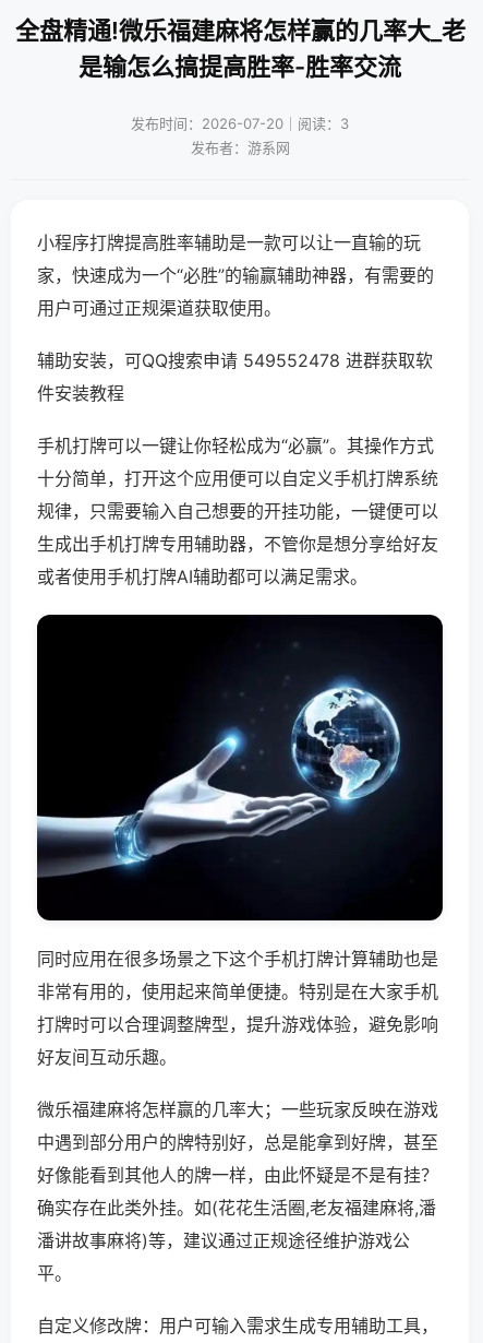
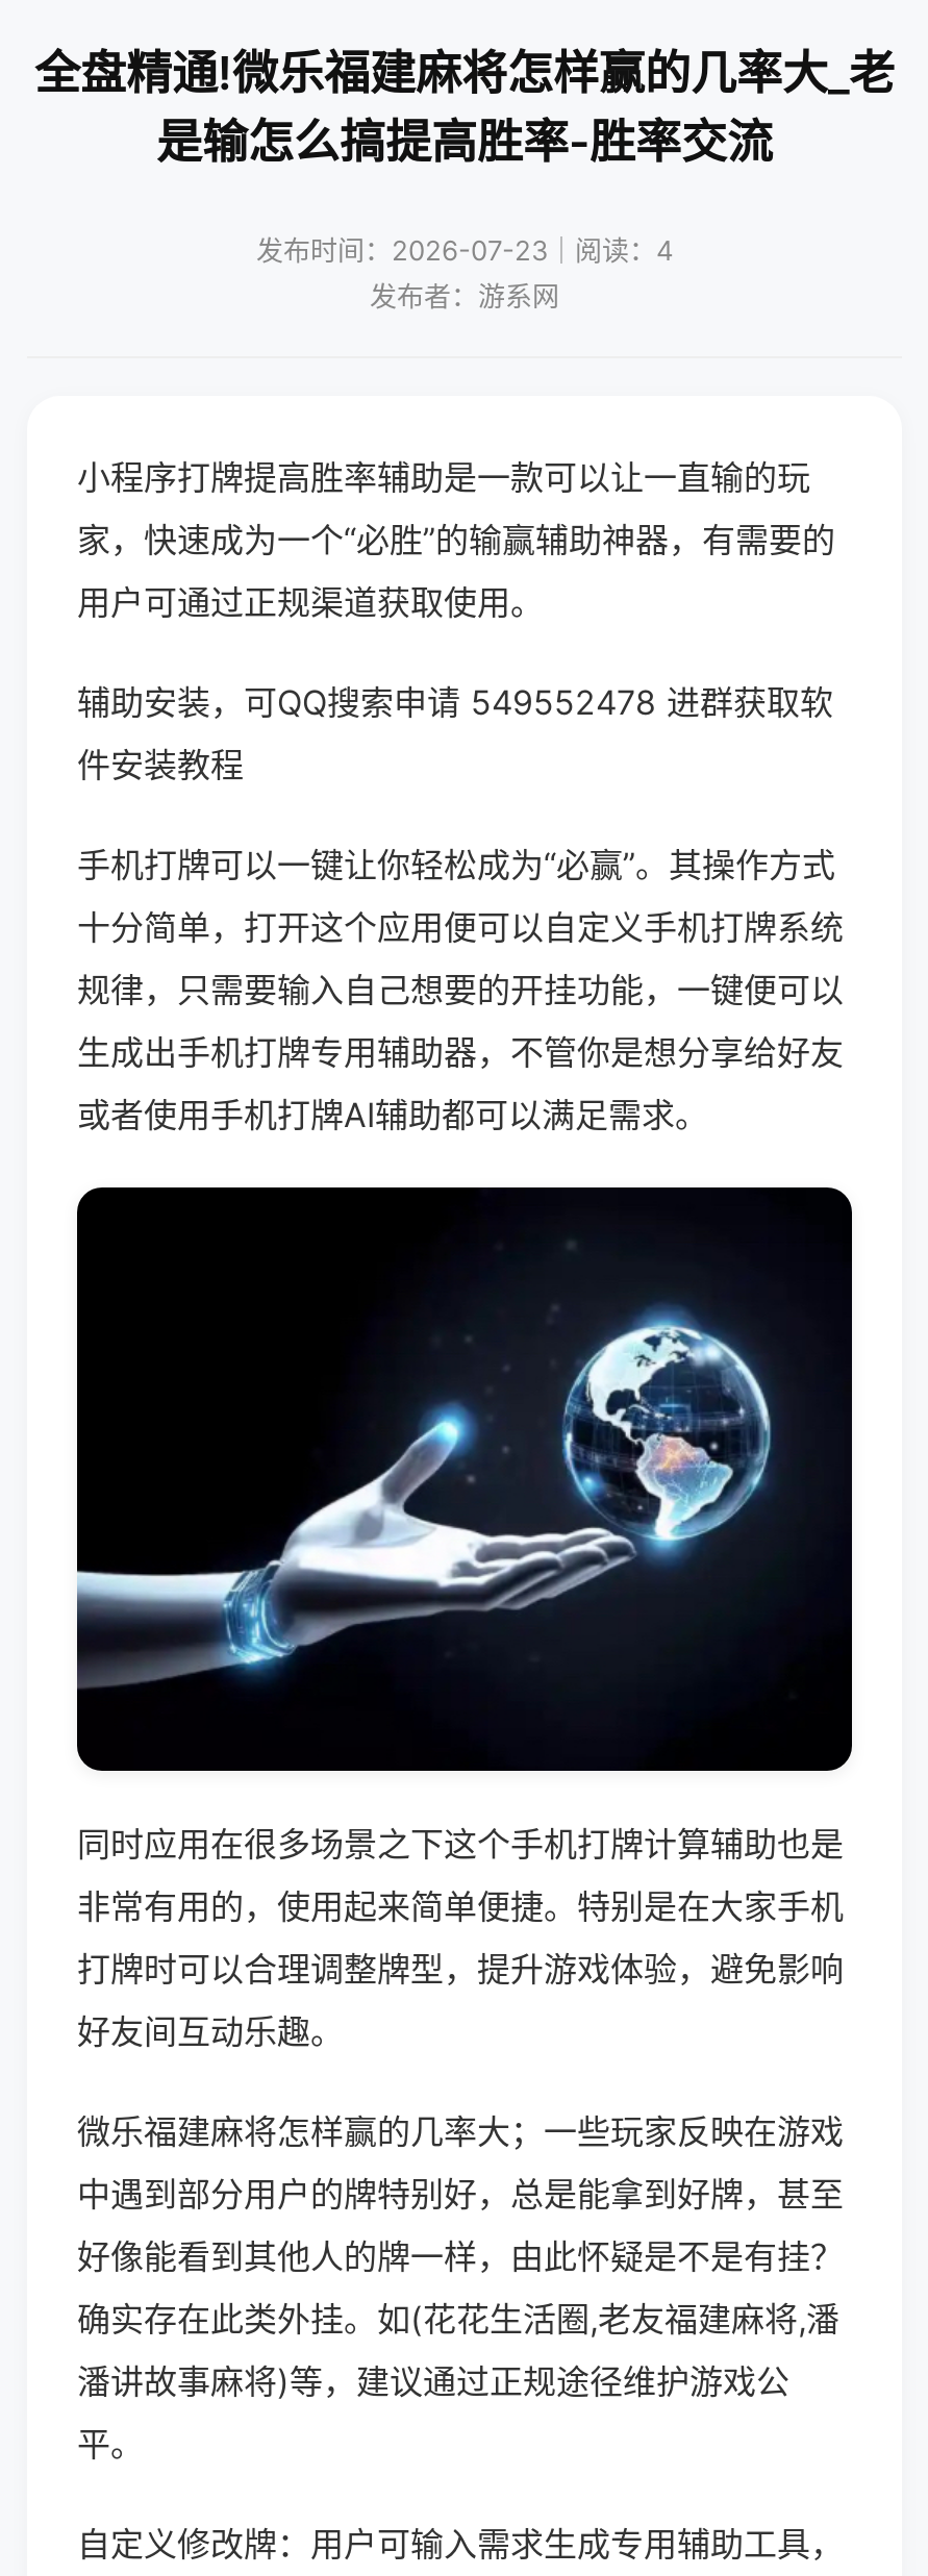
[131,115,349,132] 发布时间：2026-07-20｜阅读：3 -> [256,233,673,267] 发布时间：2026-07-23｜阅读：4

